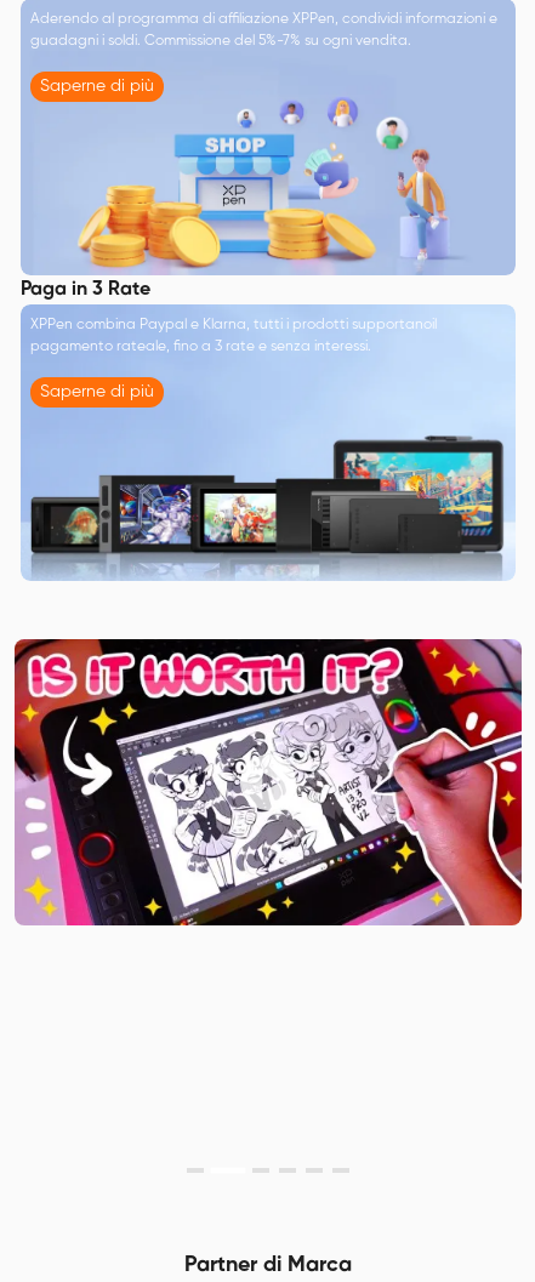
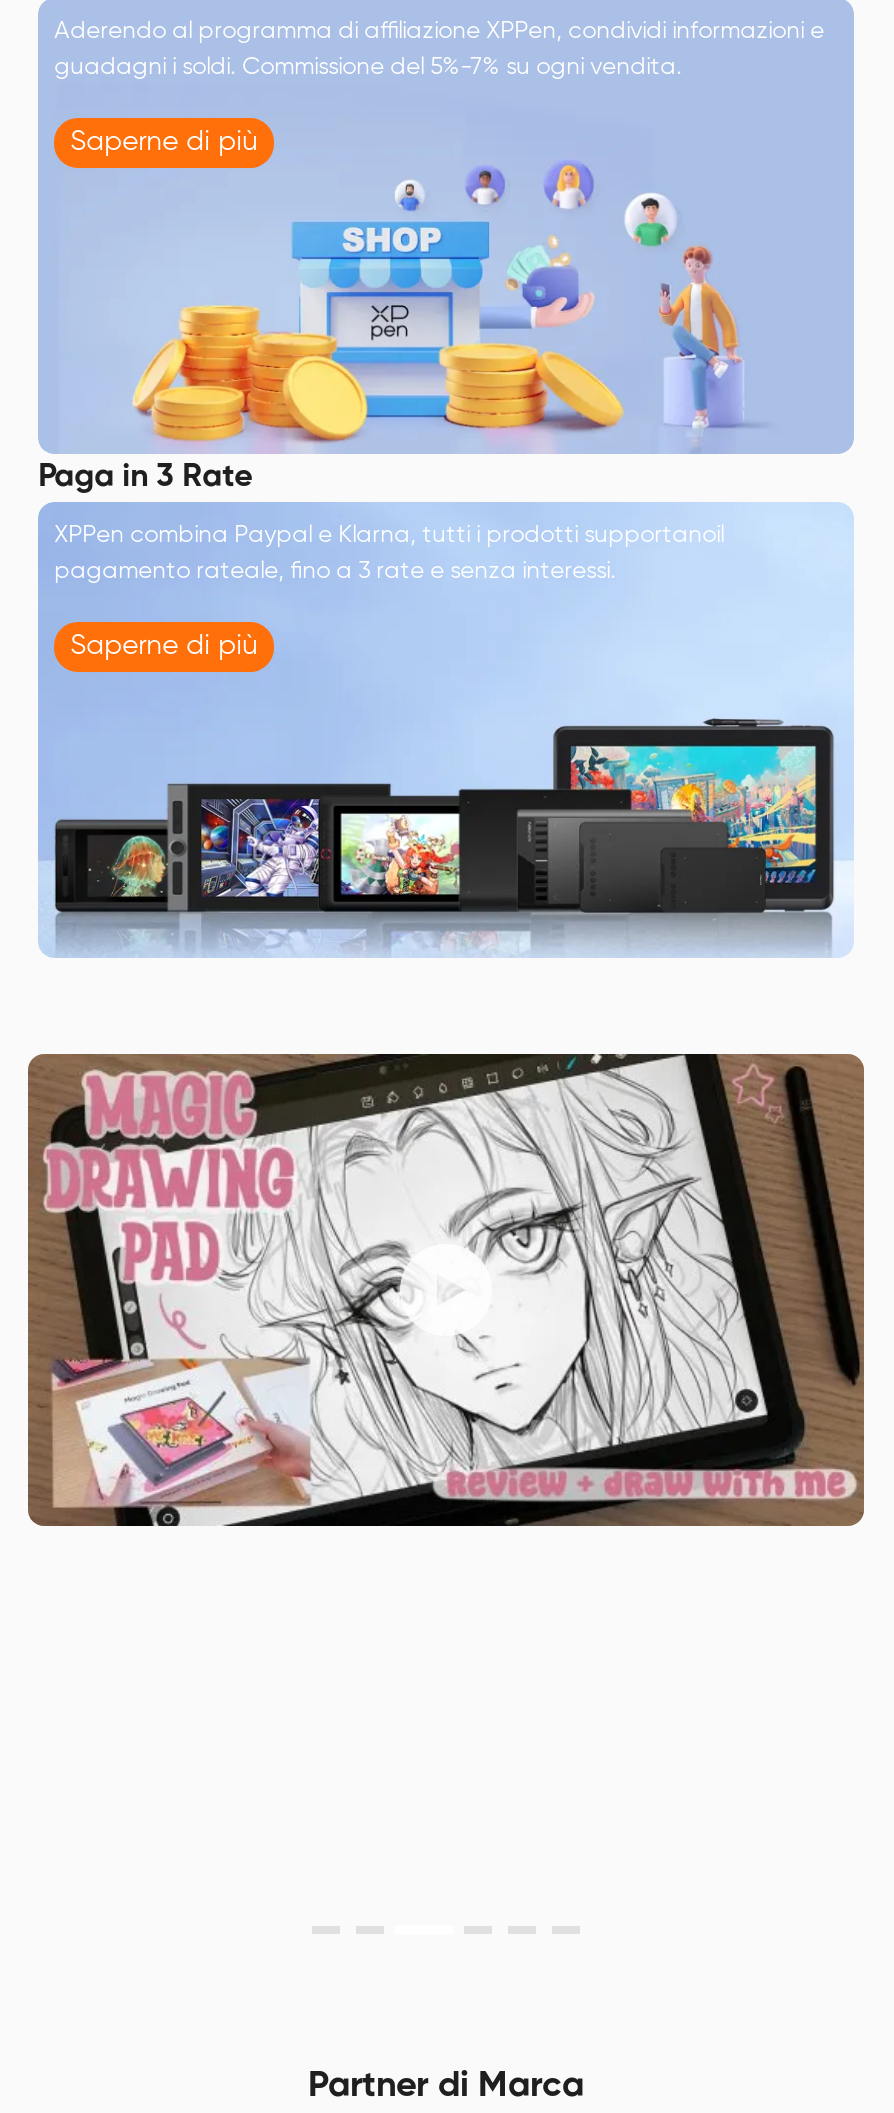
[13,638,523,927] [image] -> [26,1052,866,1528] [image]

